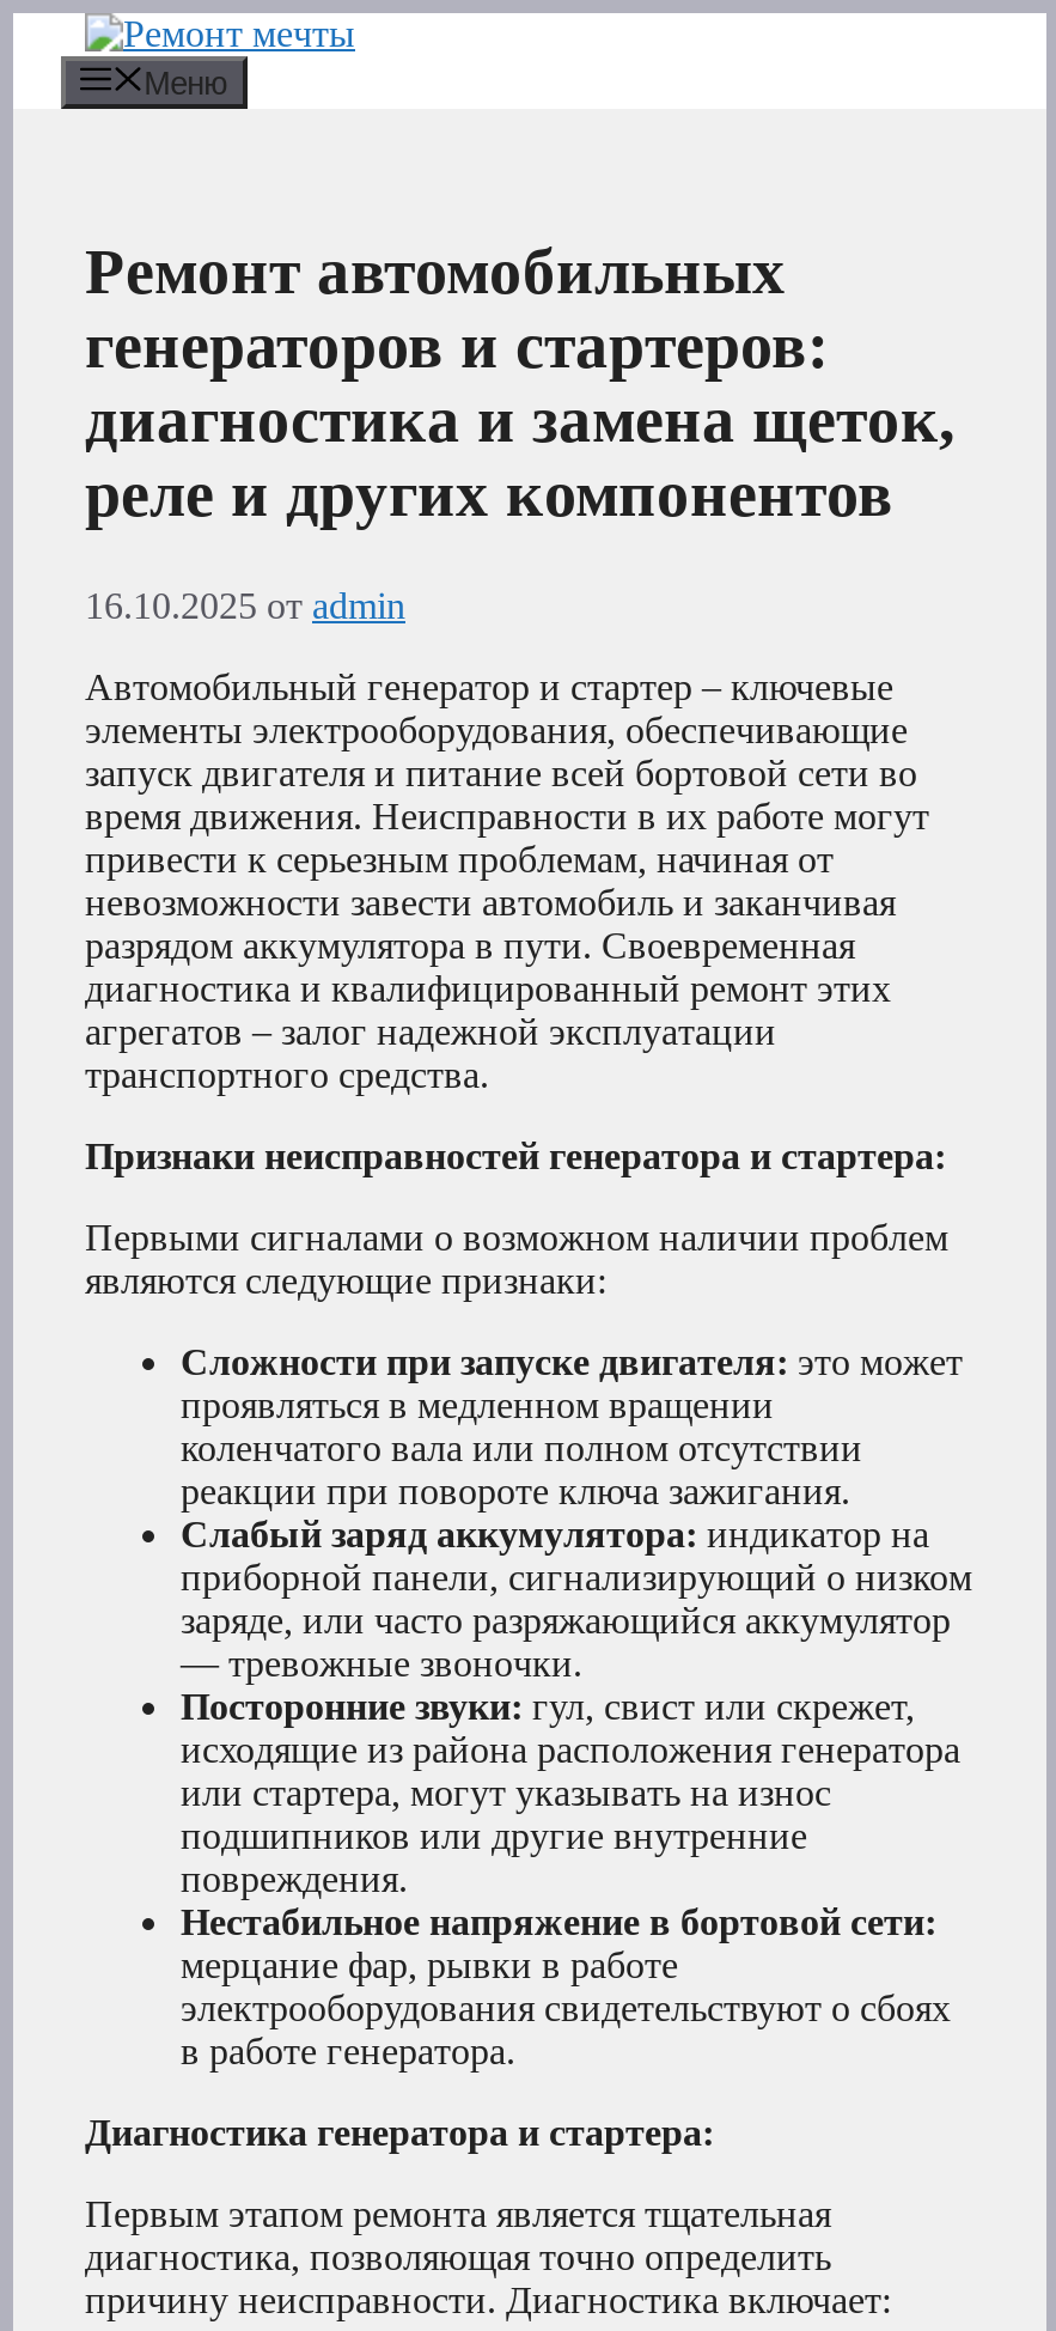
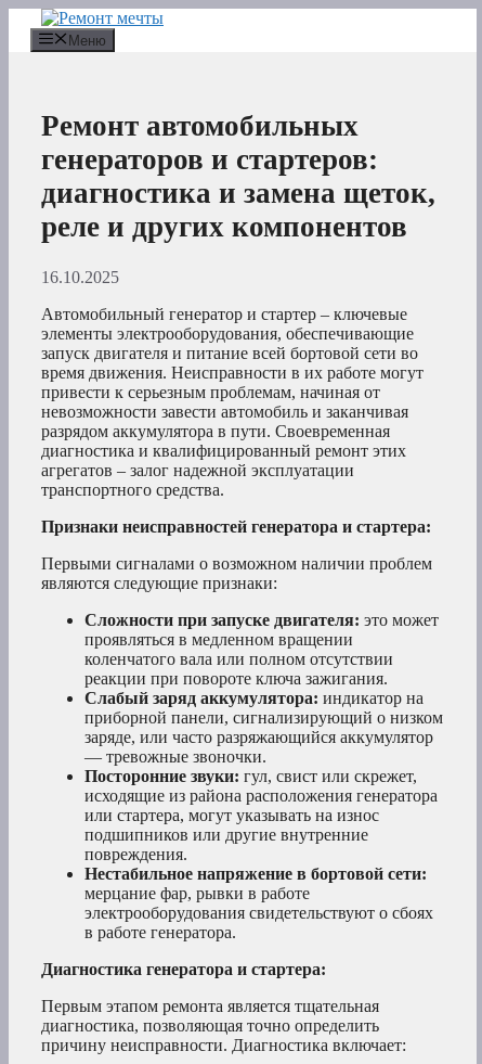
[85,585,405,626] 16.10.2025 от admin -> [41,268,119,286] 16.10.2025

